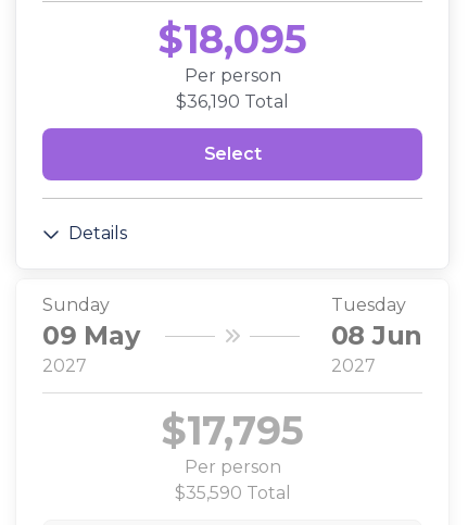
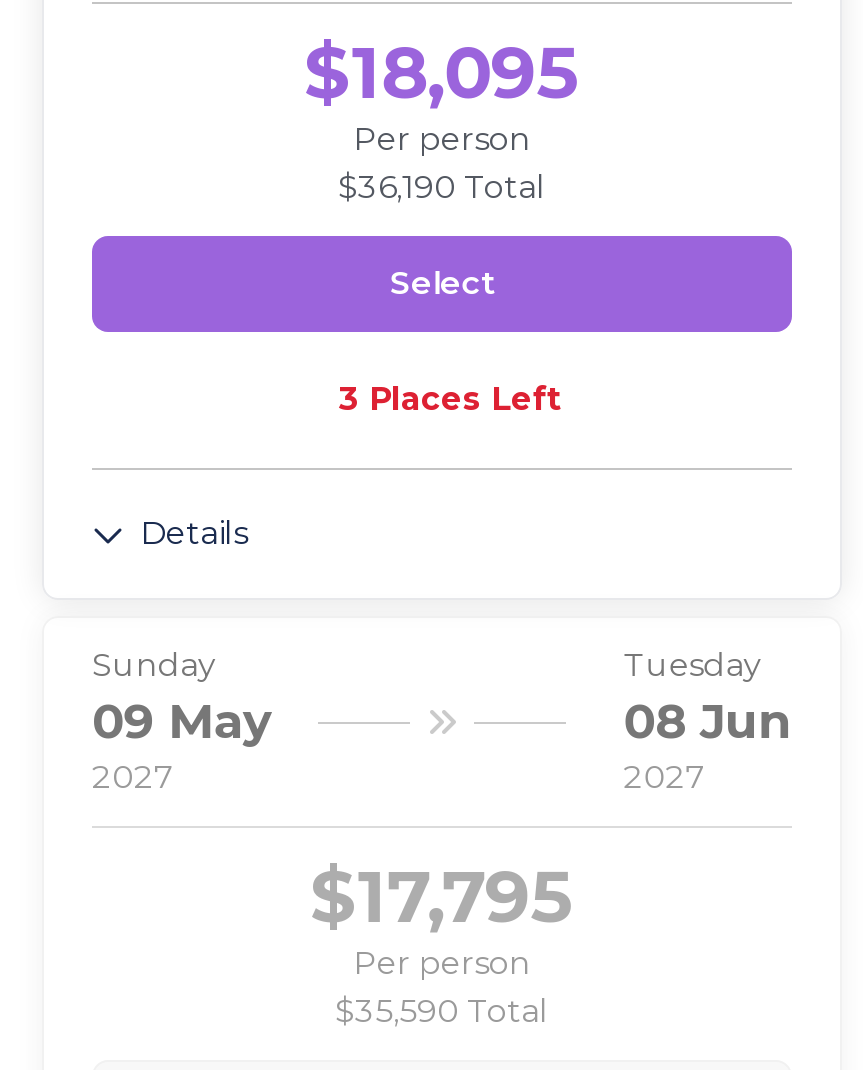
none -> [339,380,561,418] 3 Places Left

